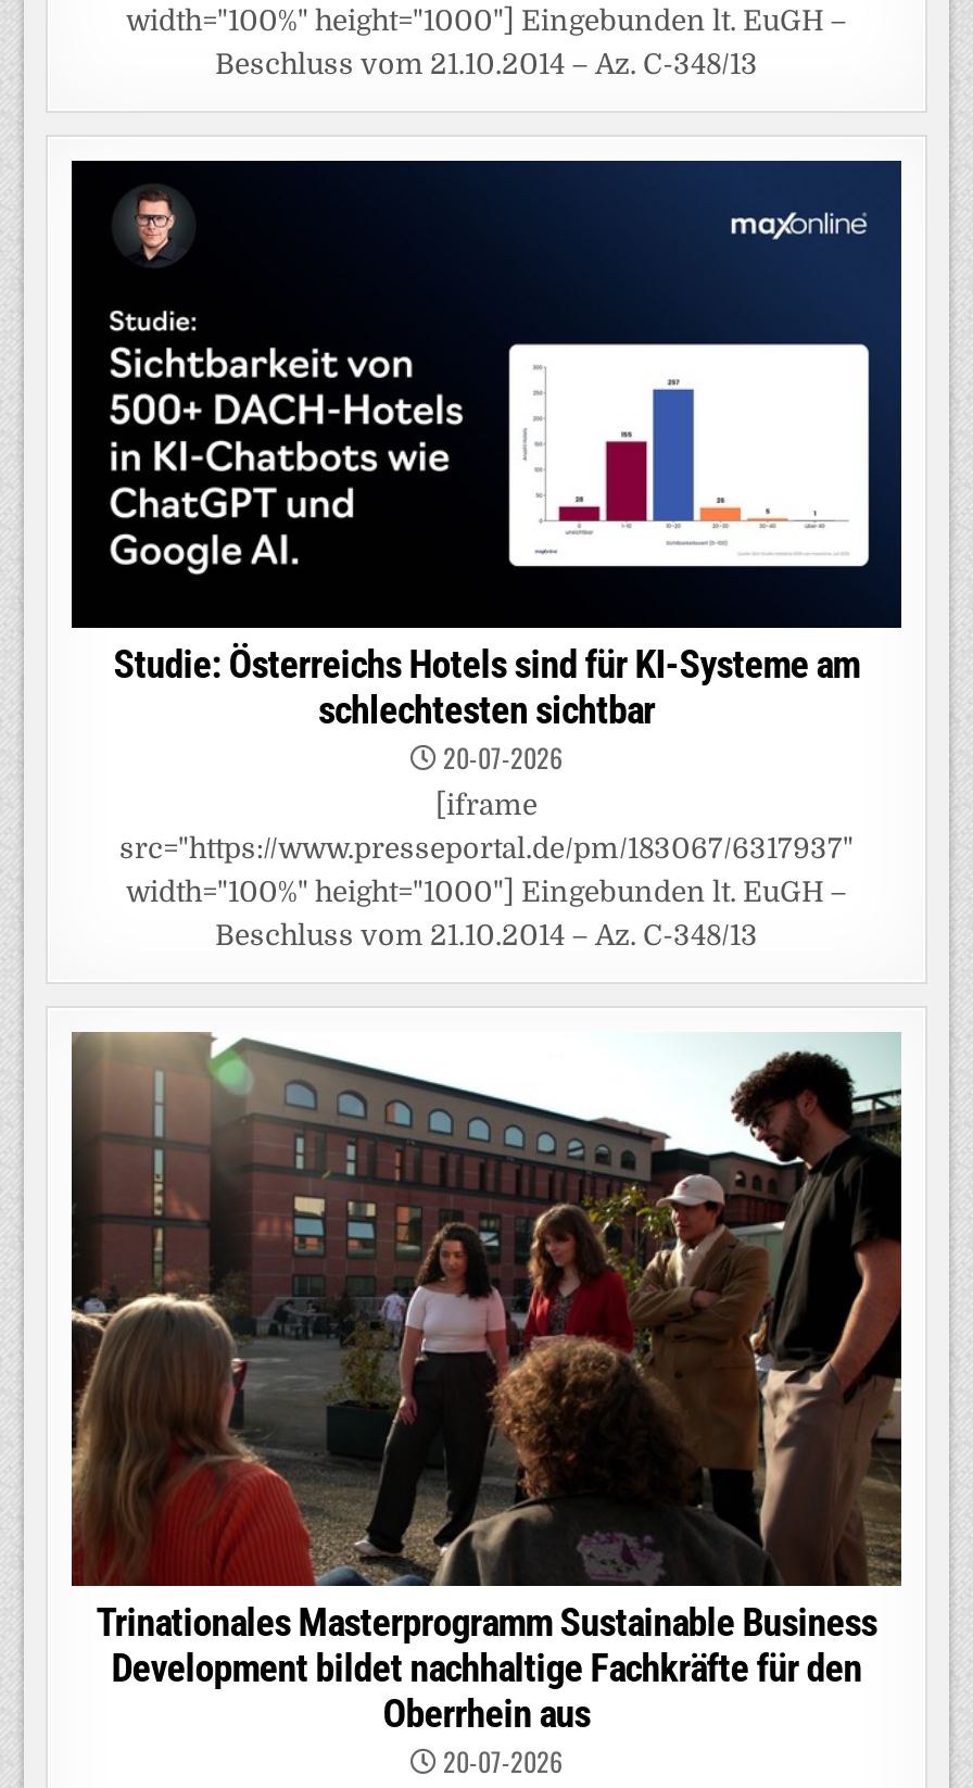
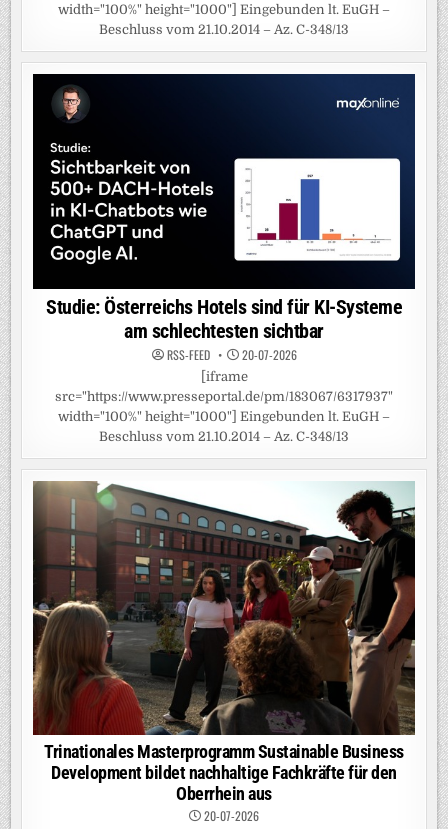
[113,640,860,732] Studie: Österreichs Hotels sind für KI-Systeme am | schlechtesten sichtbar -> [46,295,402,363] Studie: Österreichs Hotels sind für KI-Systeme | am schlechtesten sichtbar | RSS-FEED

